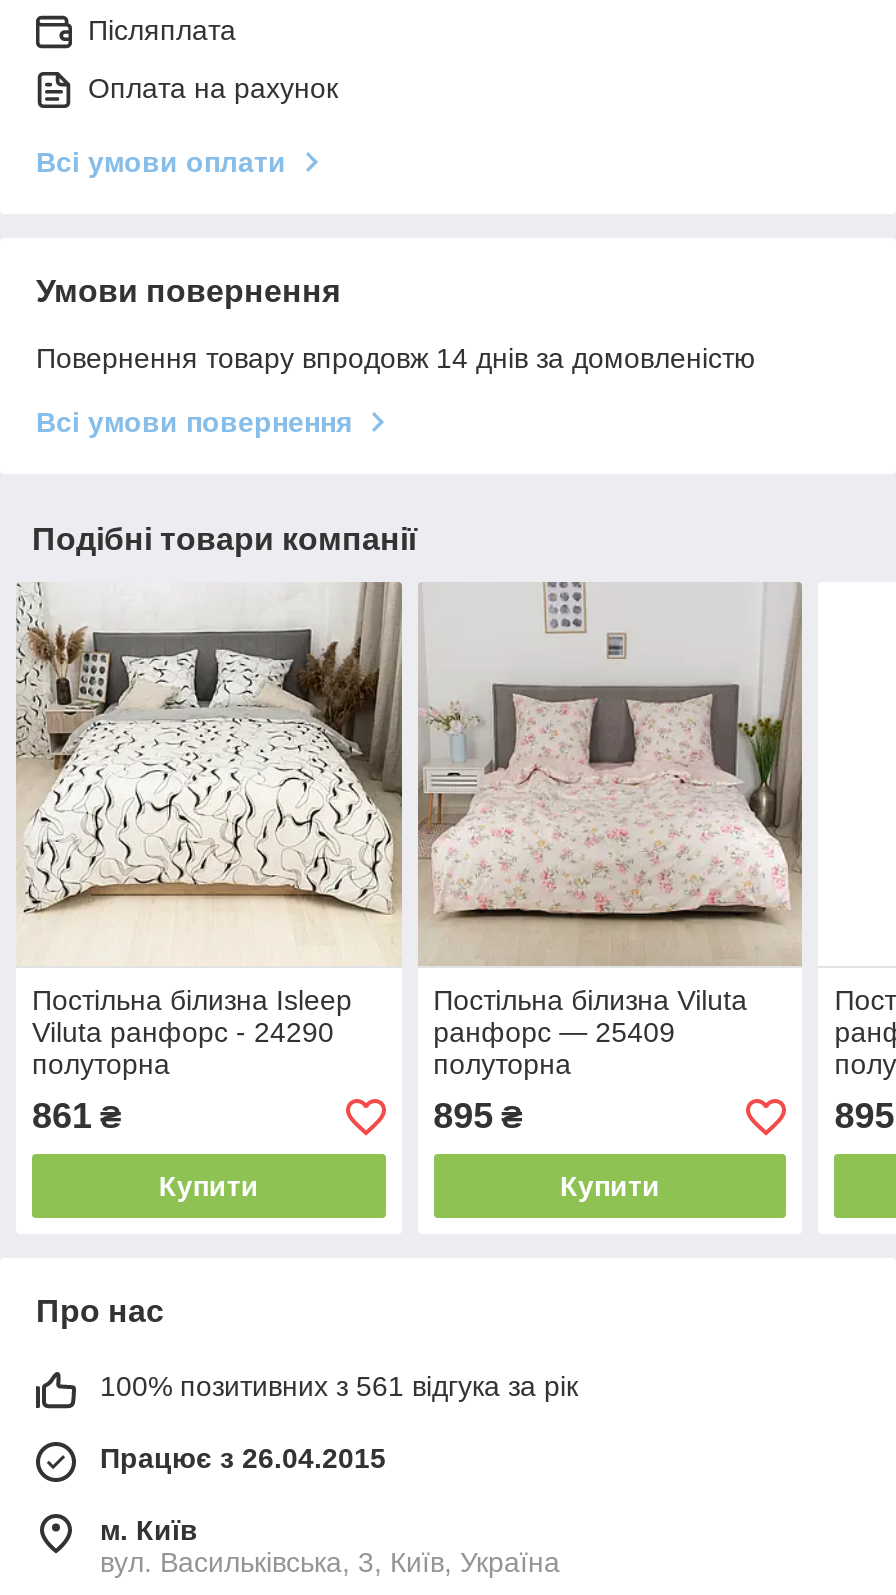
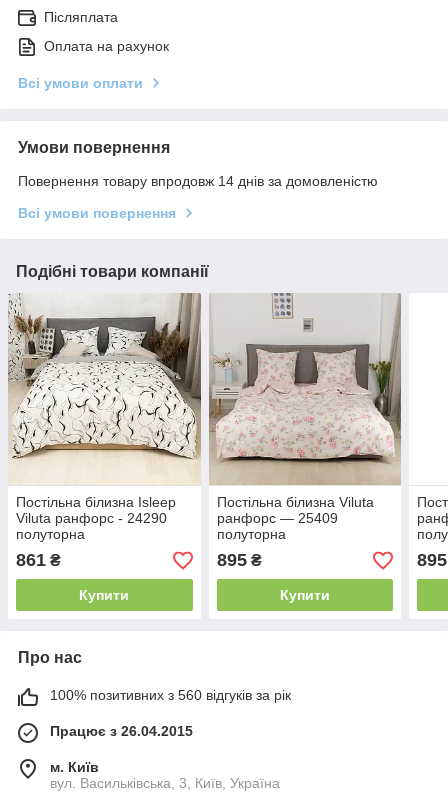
[100,1371,578,1403] 100% позитивних з 561 відгука за рік -> [50,687,291,703] 100% позитивних з 560 відгуків за рік

